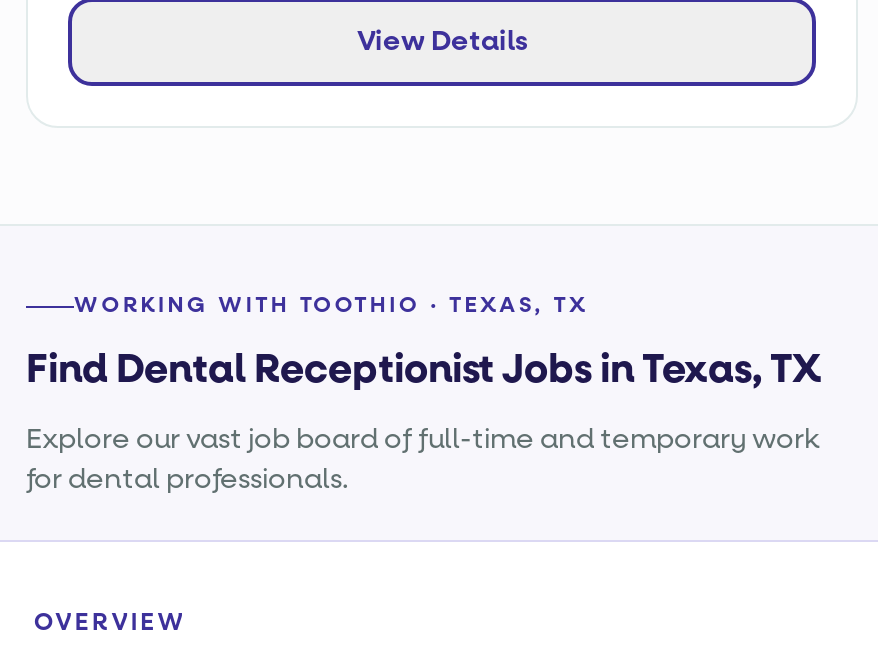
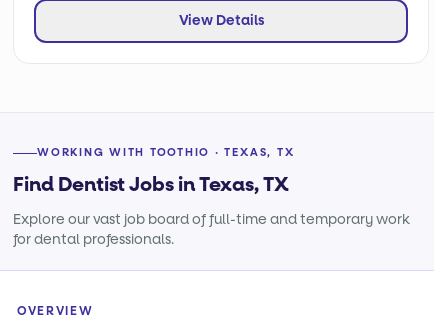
[26,344,820,396] Find Dental Receptionist Jobs in Texas, TX -> [13,172,288,198] Find Dentist Jobs in Texas, TX

